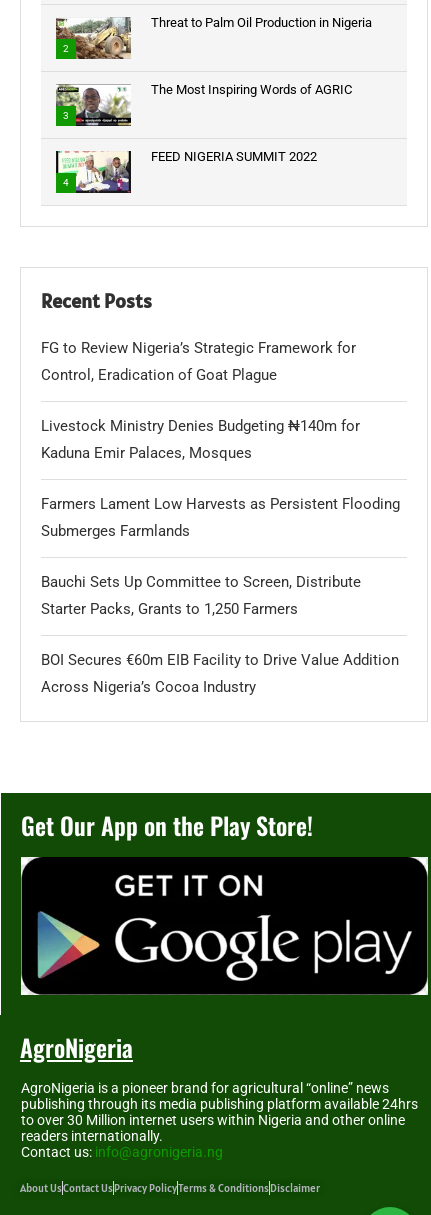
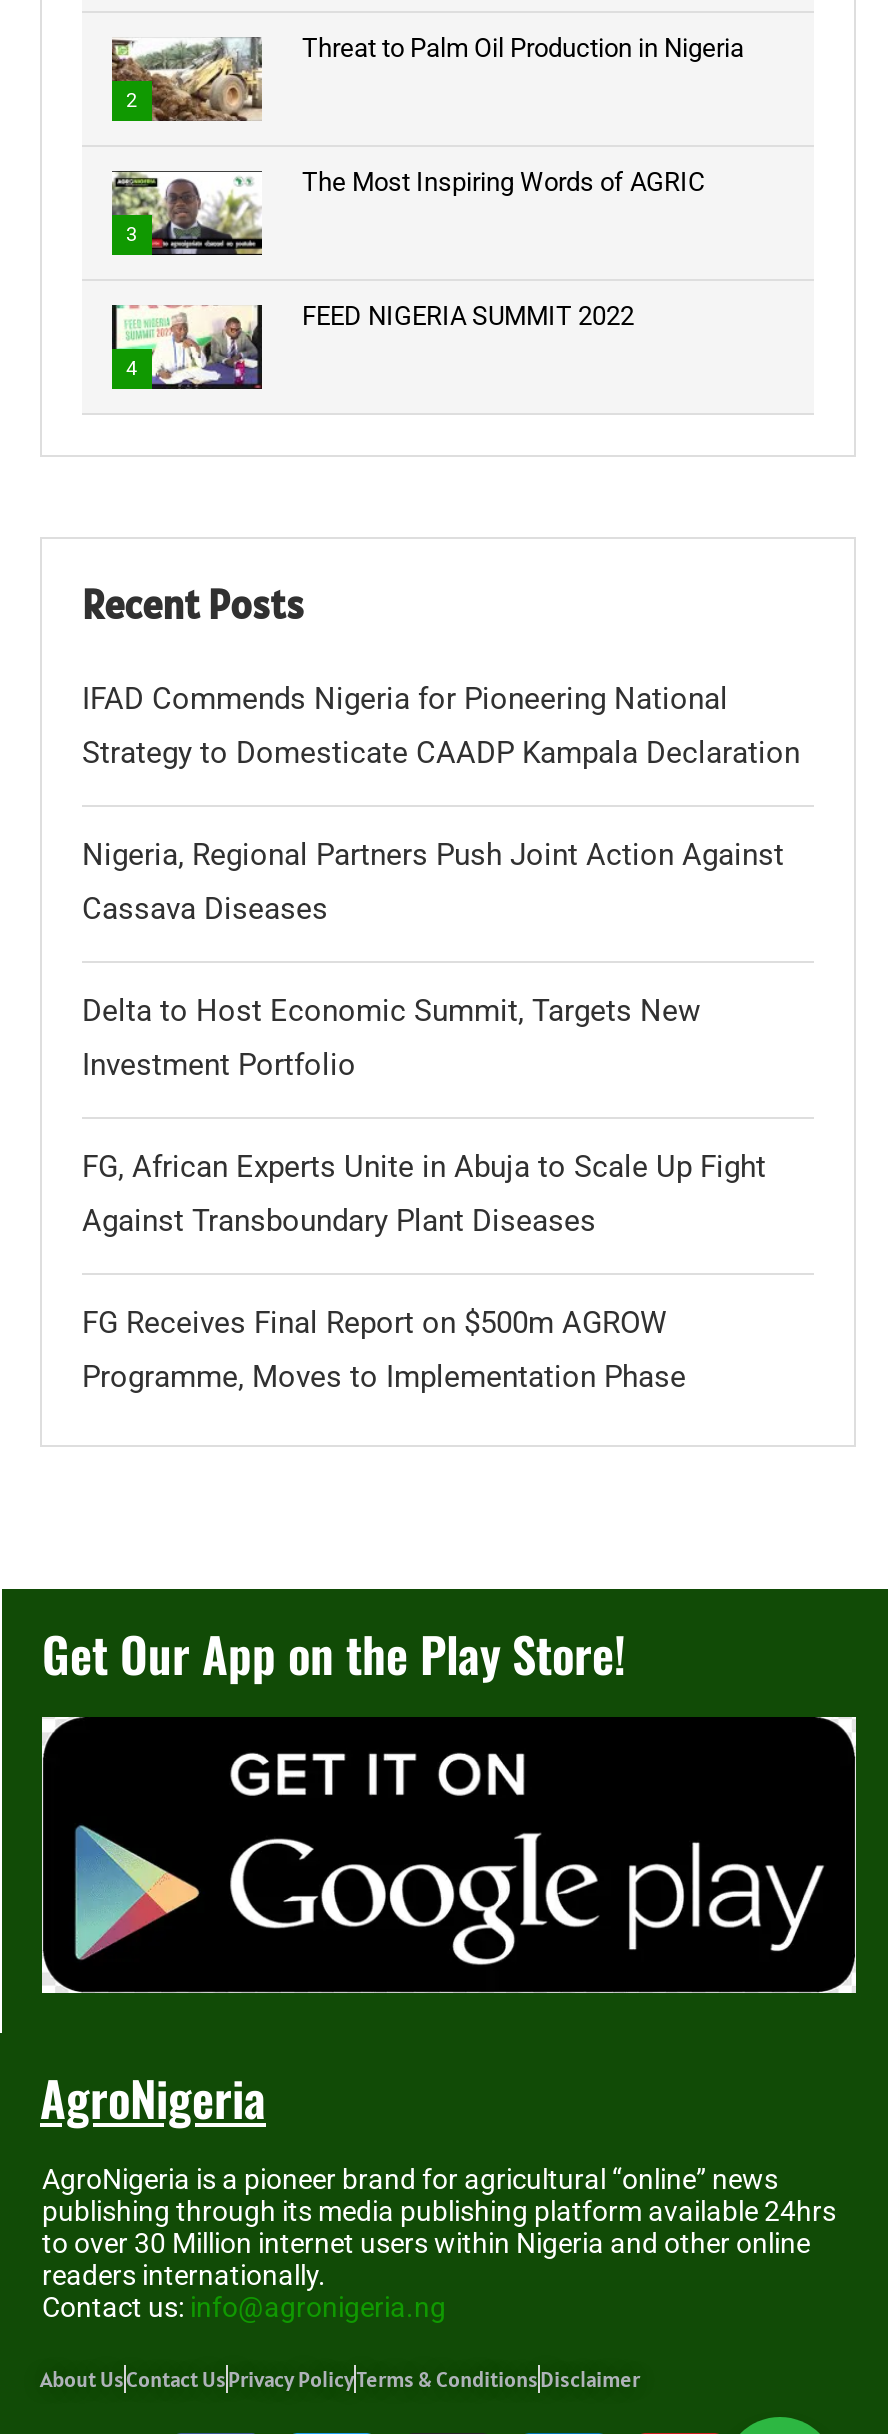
[41,339,356,357] FG to Review Nigeria’s Strategic Framework for -> [82,682,728,718] IFAD Commends Nigeria for Pioneering National
[41,366,277,384] Control, Eradication of Goat Plague -> [82,736,800,772] Strategy to Domesticate CAADP Kampala Declaration
[41,417,360,435] Livestock Ministry Denies Budgeting ₦140m for -> [82,838,784,874] Nigeria, Regional Partners Push Joint Action Against
[41,444,252,462] Kaduna Emir Palaces, Mosques -> [82,892,328,928] Cassava Diseases
[41,495,400,513] Farmers Lament Low Harvests as Persistent Flooding -> [82,994,700,1030] Delta to Host Economic Summit, Targets New
[41,522,190,540] Submerges Farmlands -> [82,1048,364,1084] Investment Portfolio
[41,573,361,591] Bauchi Sets Up Committee to Screen, Distribute -> [82,1150,766,1186] FG, African Experts Unite in Abuja to Scale Up Fight
[41,600,298,618] Starter Packs, Grants to 1,250 Farmers -> [82,1204,596,1240] Against Transboundary Plant Diseases
[41,651,399,669] BOI Secures €60m EIB Facility to Drive Value Addition -> [82,1306,666,1342] FG Receives Final Report on $500m AGROW
[41,678,256,696] Across Nigeria’s Cocoa Industry -> [82,1360,686,1396] Programme, Moves to Implementation Phase

